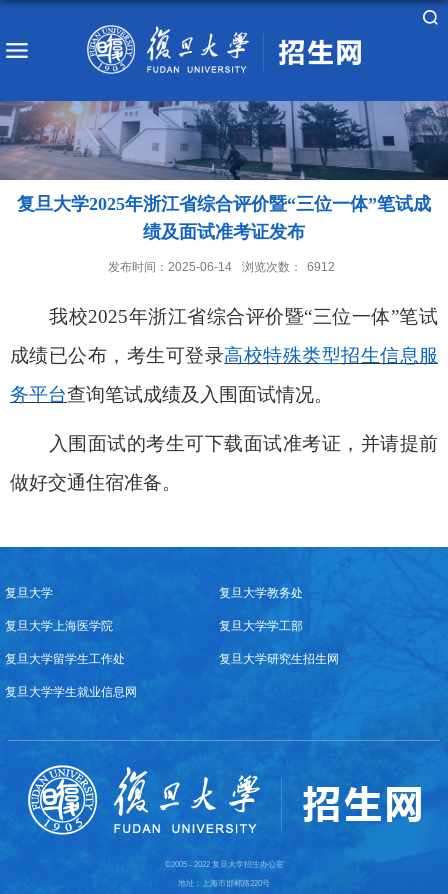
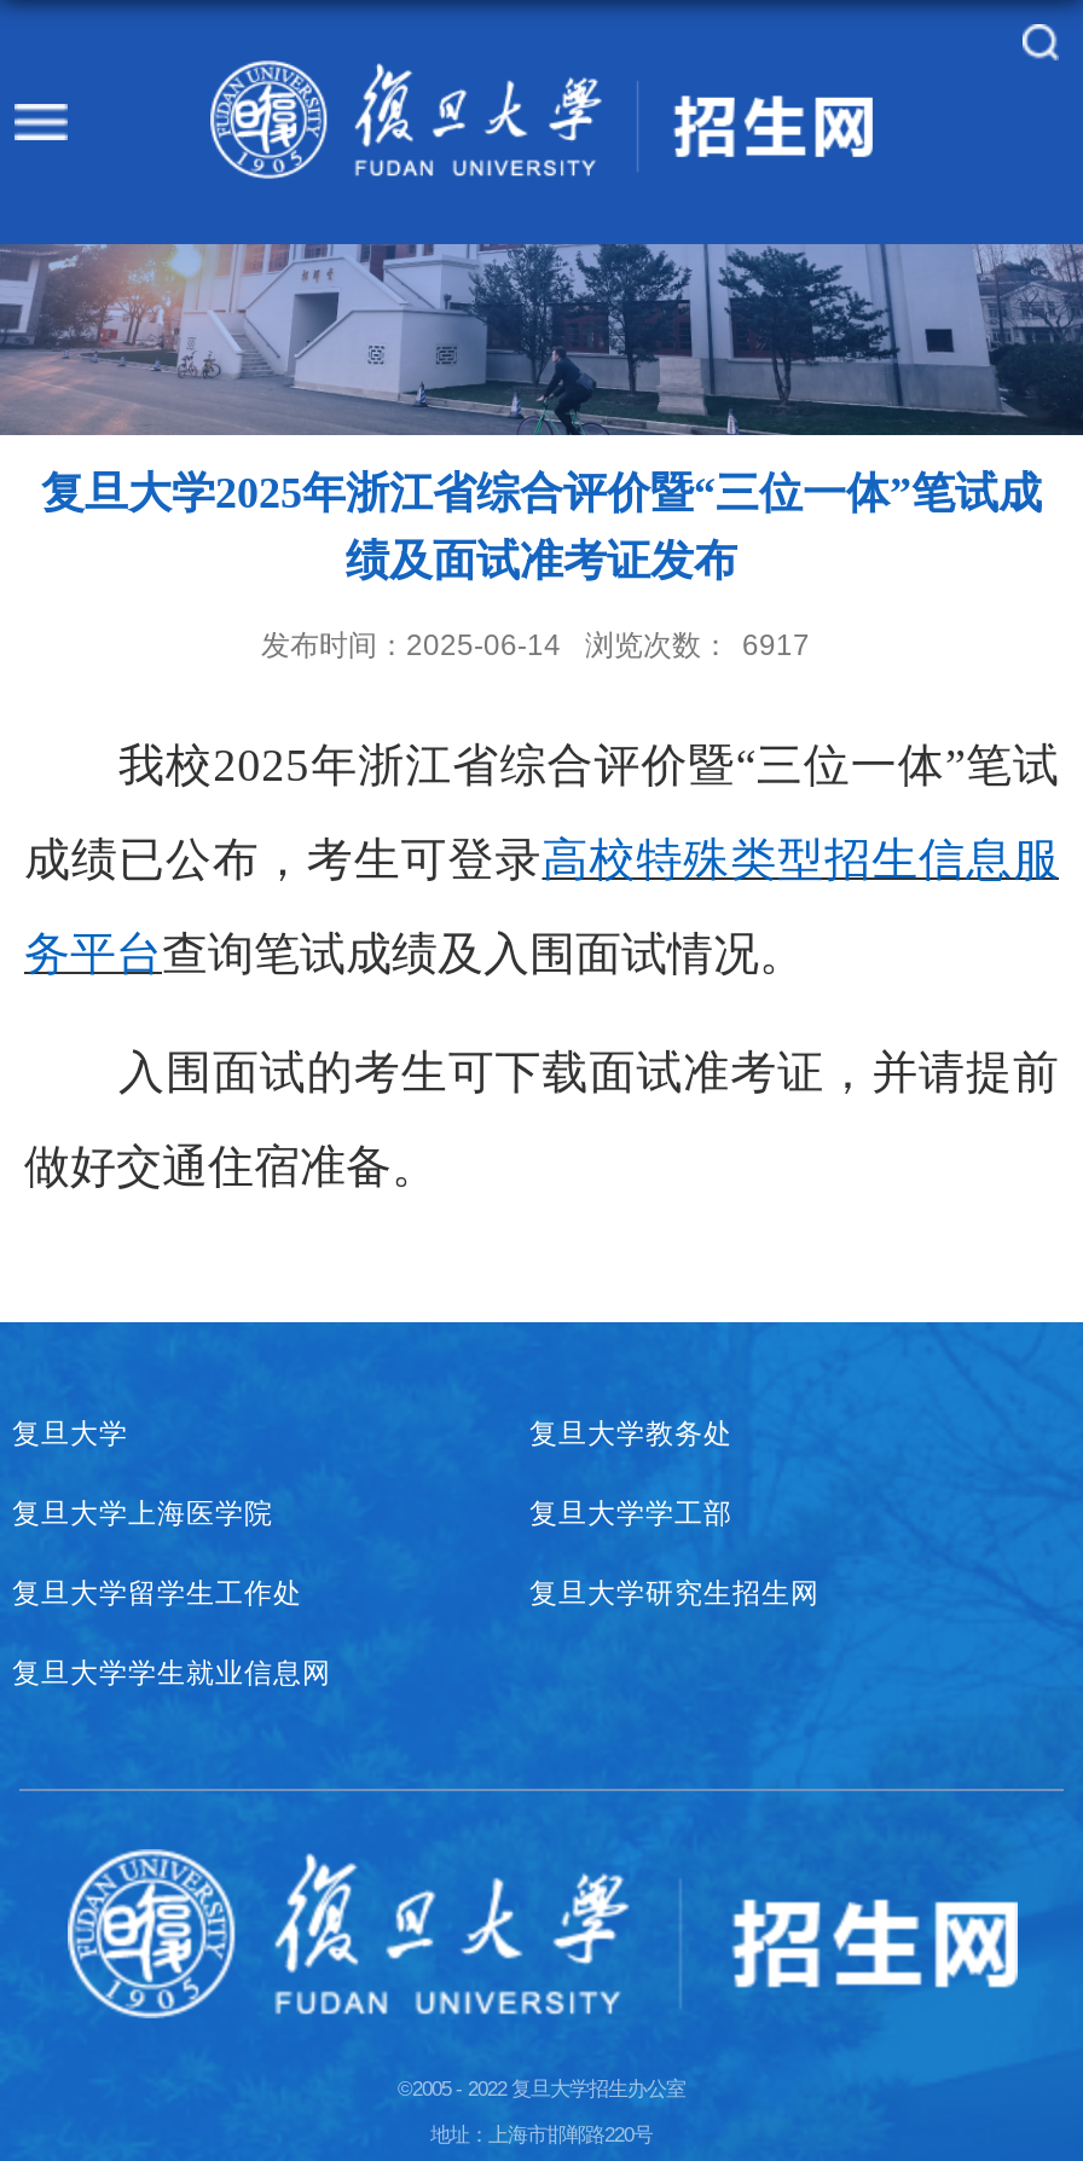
[108,260,335,274] 发布时间：2025-06-14 浏览次数： 6912 -> [261,628,810,662] 发布时间：2025-06-14 浏览次数： 6917

